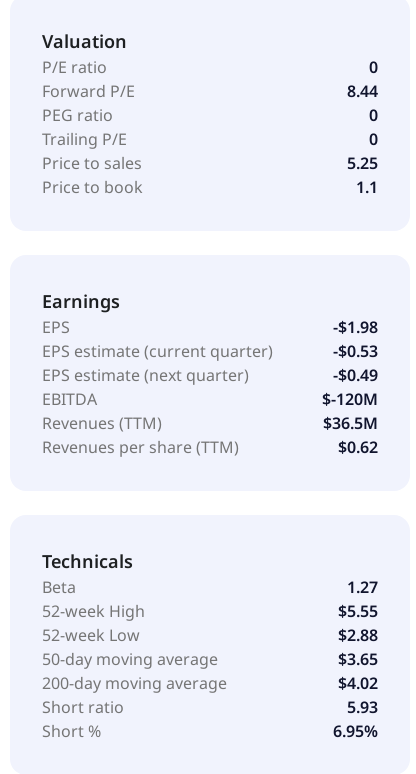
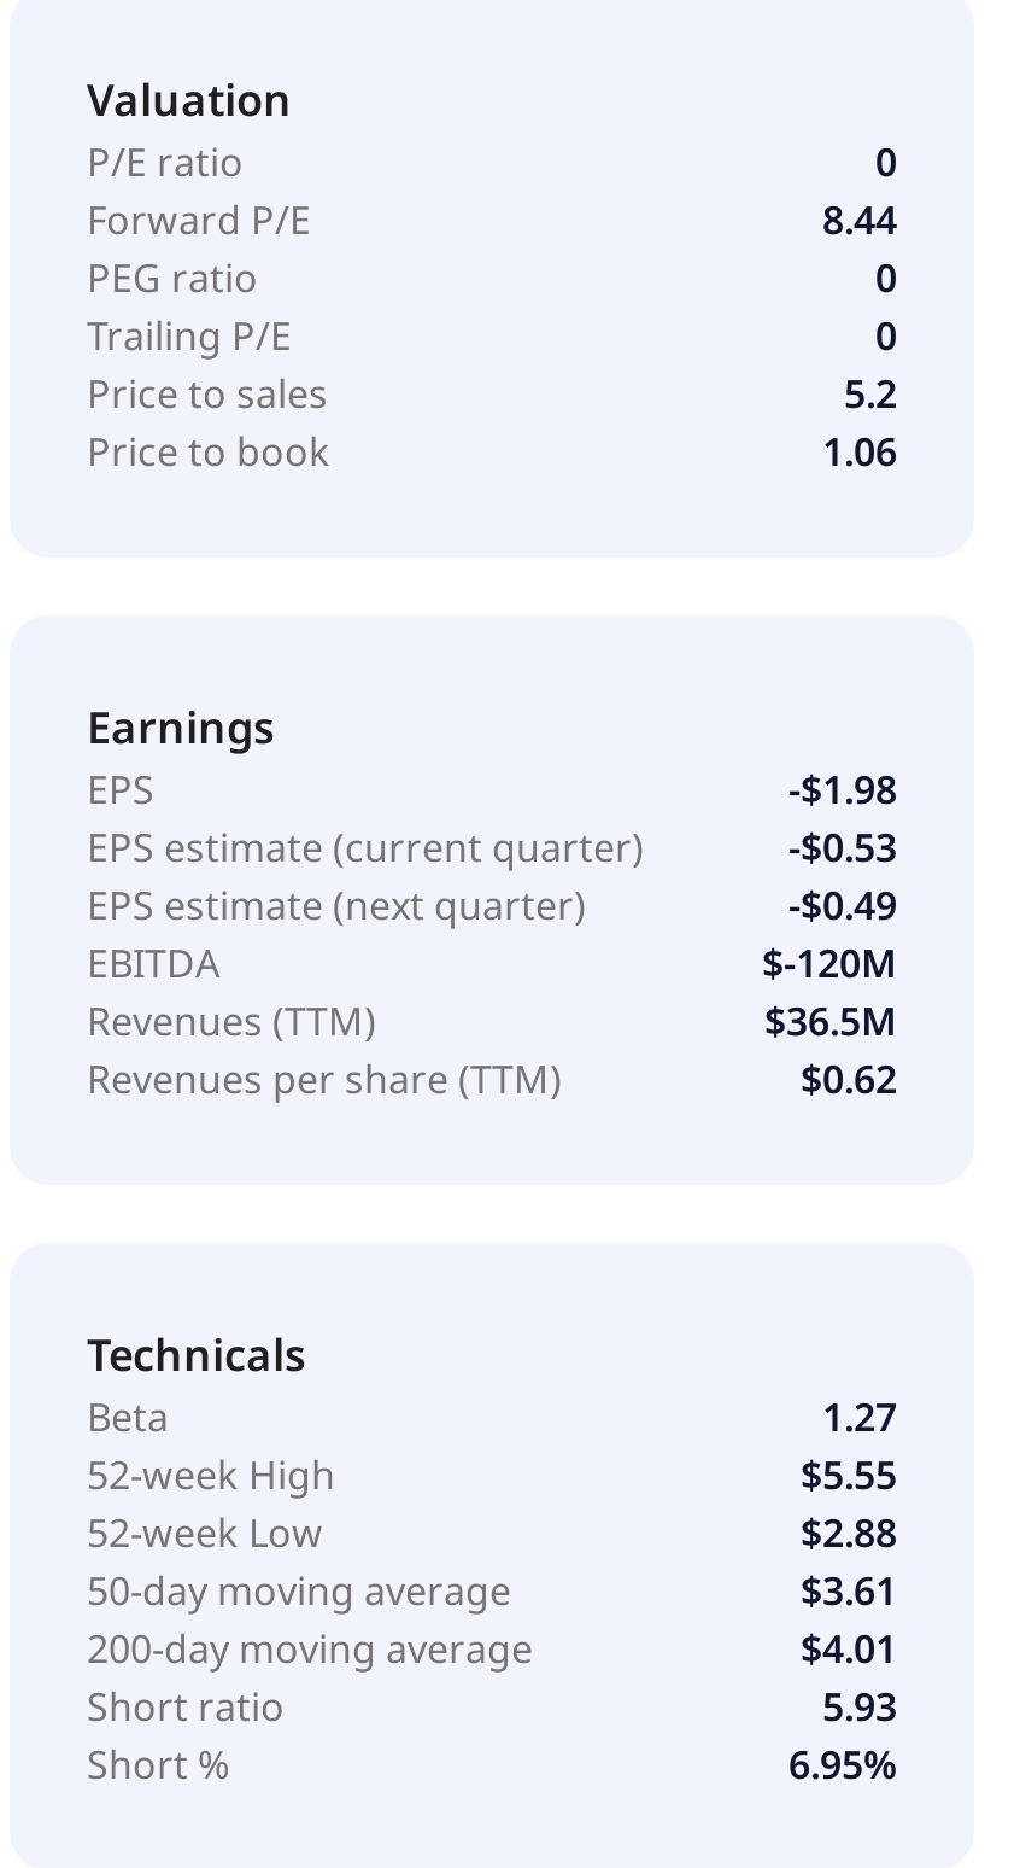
[347,152,378,174] 5.25 -> [844,366,897,419] 5.2
[356,176,378,198] 1.1 -> [822,424,897,477] 1.06
[338,648,378,670] $3.65 -> [801,1563,897,1616] $3.61
[338,672,378,694] $4.02 -> [801,1621,897,1674] $4.01

